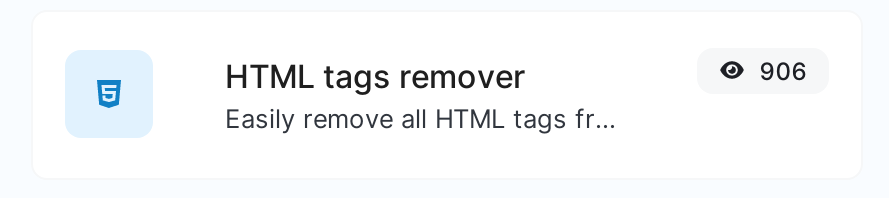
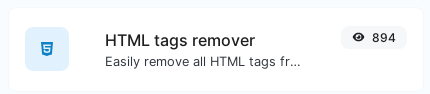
[753,55,807,85] 906 -> [369,30,396,45] 894

